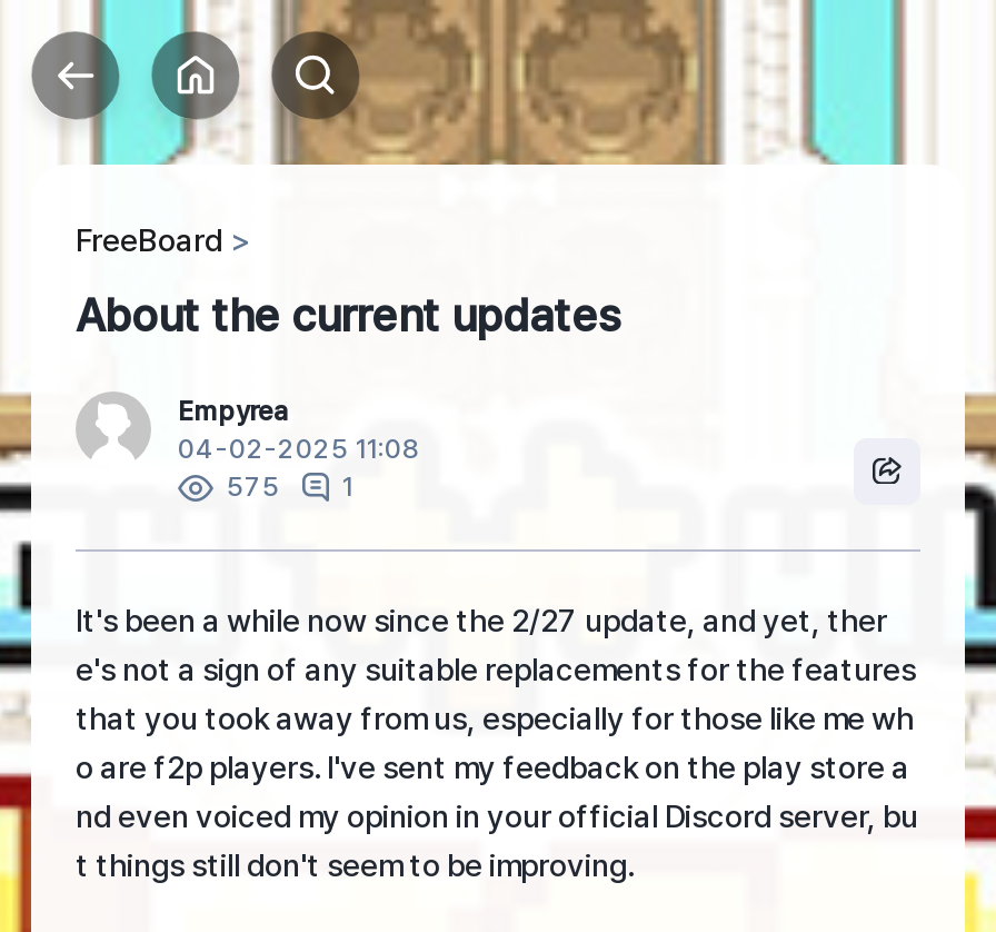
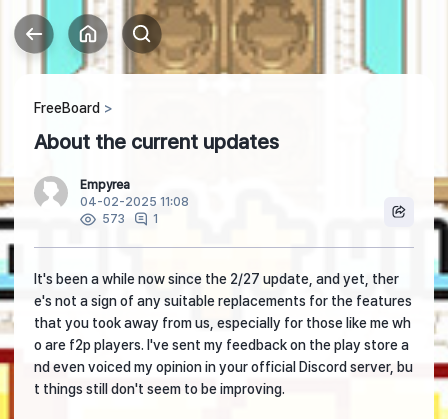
[227,472,353,503] 575 1 -> [102,212,158,226] 573 1

